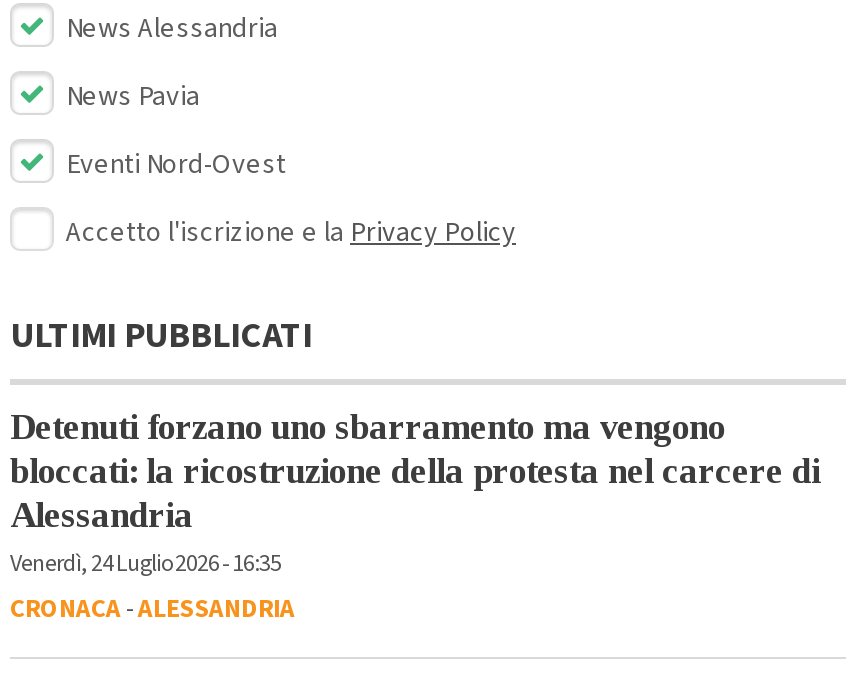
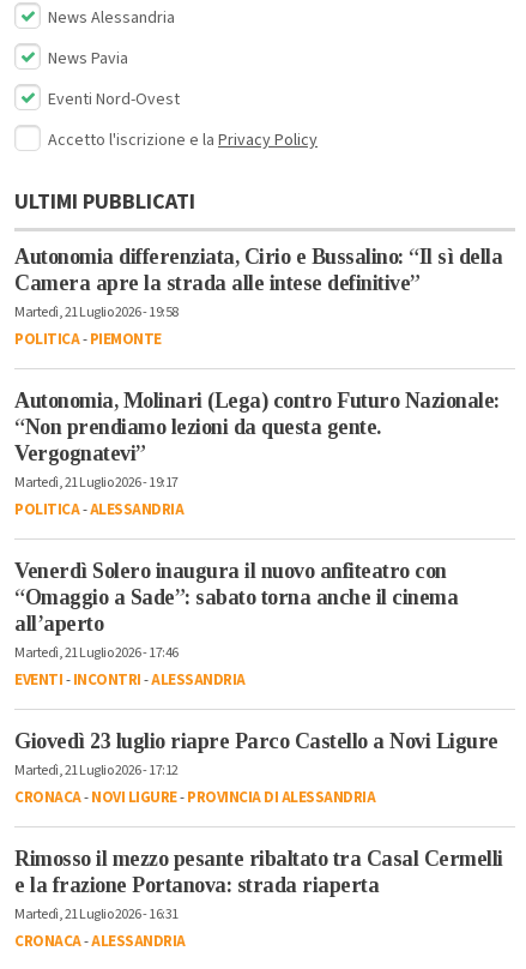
[10,407,820,581] Detenuti forzano uno sbarramento ma vengono | bloccati: la ricostruzione della protesta nel carcere di | Alessandria | Venerdì, 24 Luglio 2026 - 16:35 -> [14,244,503,924] Autonomia differenziata, Cirio e Bussalino: “Il sì della | Camera apre la strada alle intese definitive” | Martedì, 21 Luglio 2026 - 19:58 | POLITICA-PIEMONTE | Autonomia, Molinari (Lega) contro Futuro Nazionale: | “Non prendiamo lezioni da questa gente. | Vergognatevi” | Martedì, 21 Luglio 2026 - 19:17 | POLITICA-ALESSANDRIA | Venerdì Solero inaugura il nuovo anfiteatro con | “Omaggio a Sade”: sabato torna anche il cinema | all’aperto | Martedì, 21 Luglio 2026 - 17:46 | EVENTI-INCONTRI-ALESSANDRIA | Giovedì 23 luglio riapre Parco Castello a Novi Ligure | Martedì, 21 Luglio 2026 - 17:12 | CRONACA-NOVI LIGURE-PROVINCIA DI ALESSANDRIA | Rimosso il mezzo pesante ribaltato tra Casal Cermelli | e la frazione Portanova: strada riaperta | Martedì, 21 Luglio 2026 - 16:31

